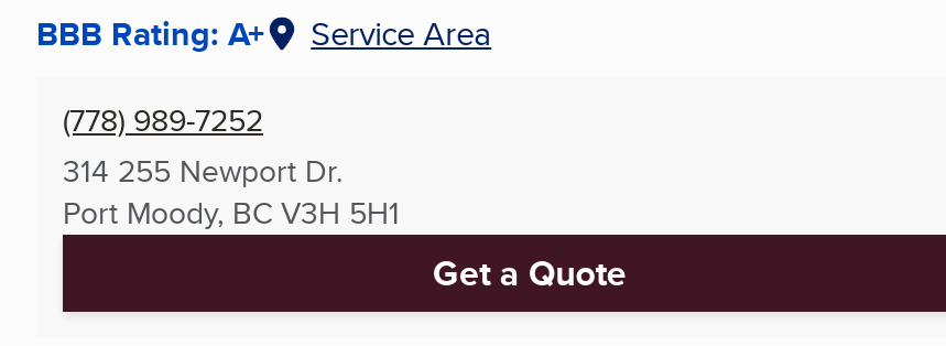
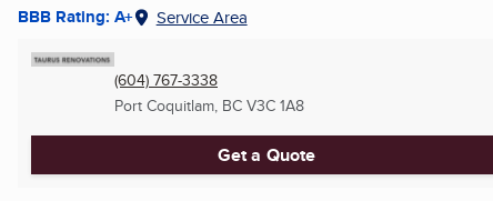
[63,99,400,234] (778) 989-7252 | 314 255 Newport Dr. | Port Moody, BC V3H 5H1 -> [114,69,304,116] (604) 767-3338 | Port Coquitlam, BC V3C 1A8

